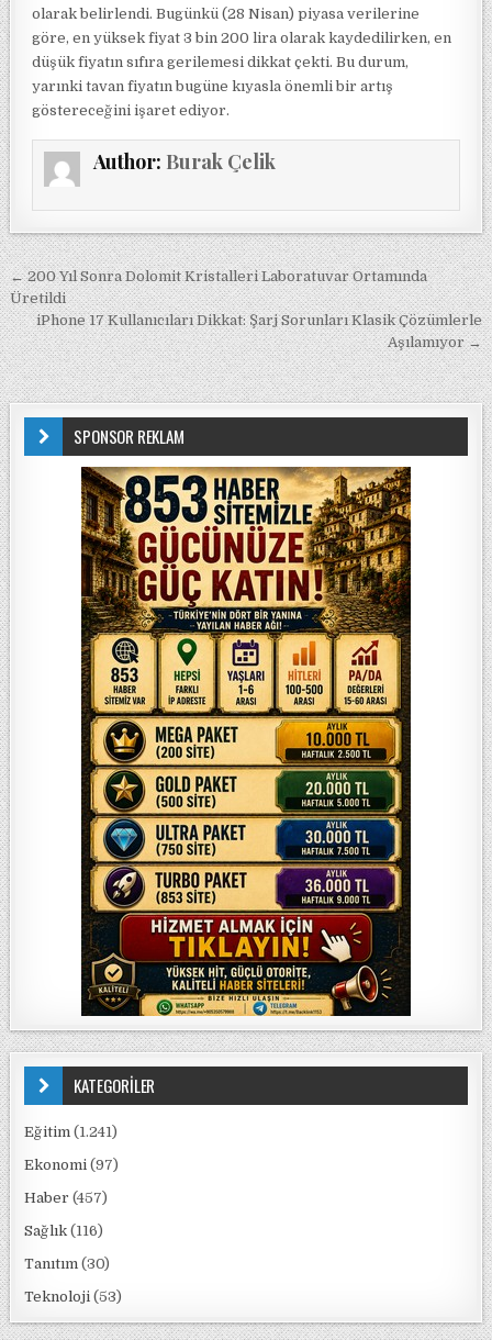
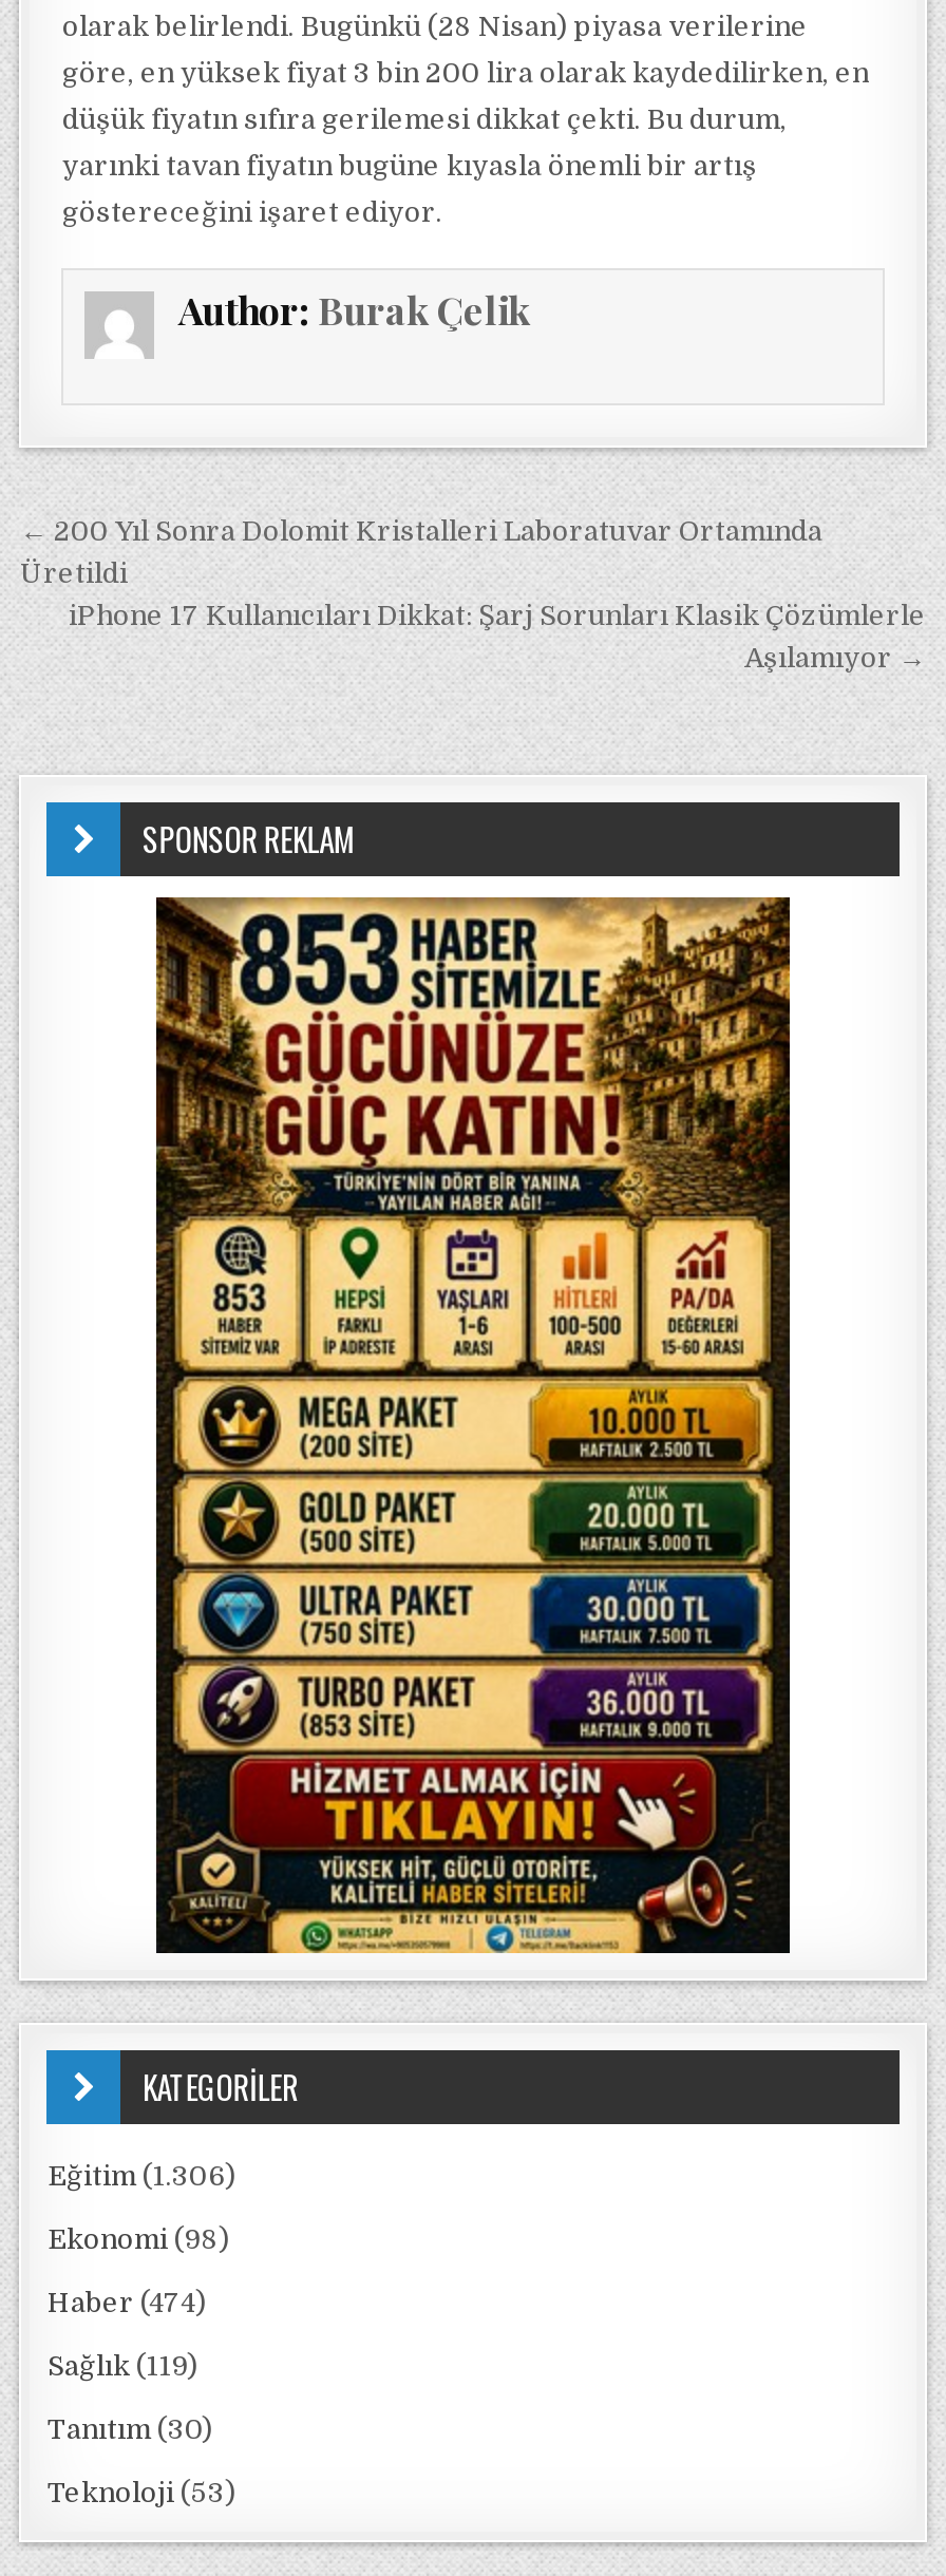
[25,1124,118,1140] Eğitim (1.241) -> [48,2160,235,2192] Eğitim (1.306)
[25,1157,119,1173] Ekonomi (97) -> [48,2223,229,2255] Ekonomi (98)
[25,1190,108,1206] Haber (457) -> [48,2287,206,2318] Haber (474)
[25,1222,104,1239] Sağlık (116) -> [48,2350,197,2382] Sağlık (119)

